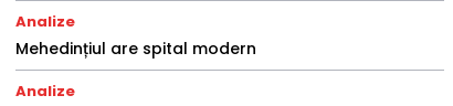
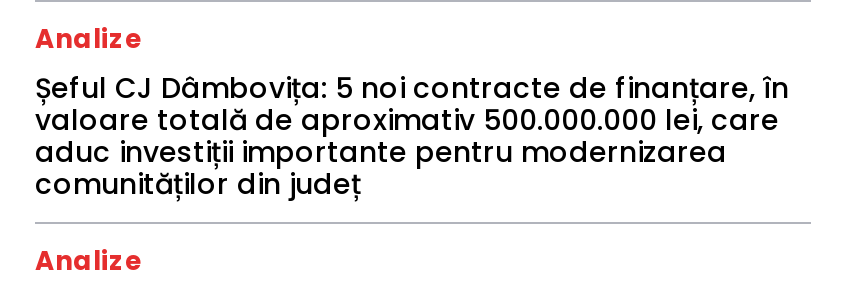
[15,38,256,60] Mehedințiul are spital modern -> [35,68,789,204] Șeful CJ Dâmbovița: 5 noi contracte de finanțare, în | valoare totală de aproximativ 500.000.000 lei, care | aduc investiții importante pentru modernizarea | comunităților din județ

